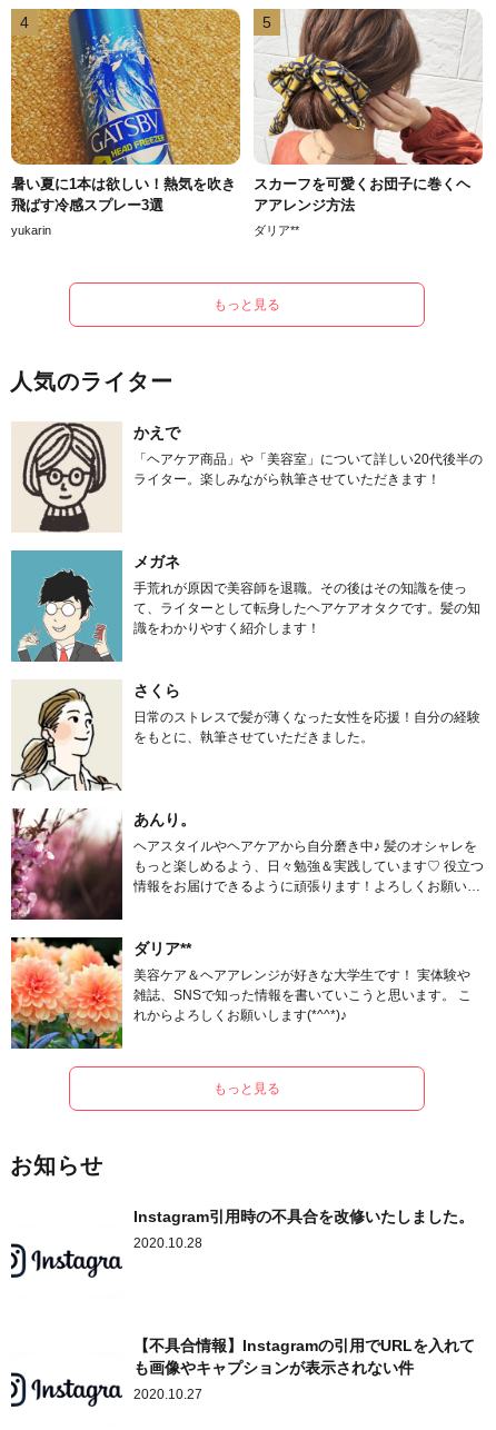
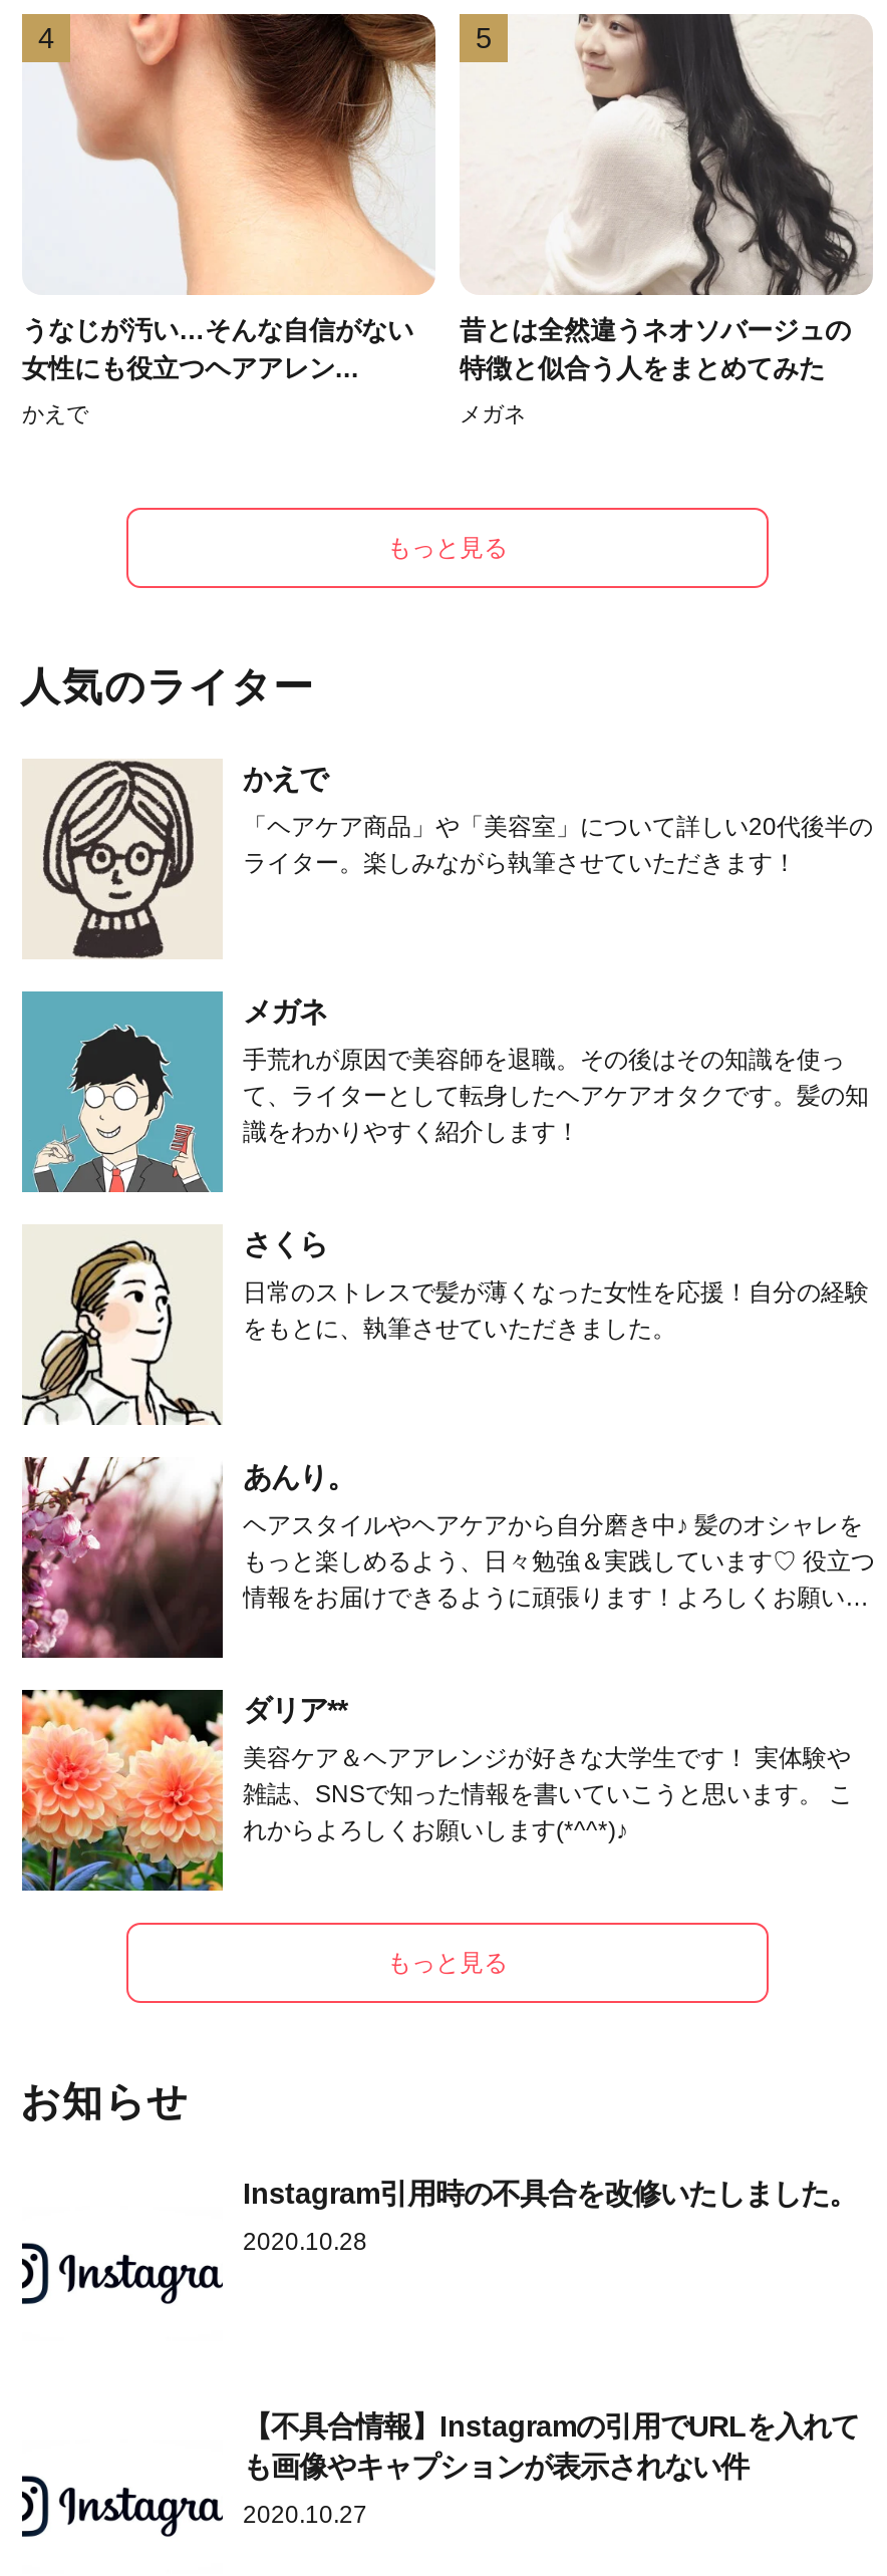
[10,8,241,214] [image] | 暑い夏に1本は欲しい！熱気を吹き | 飛ばす冷感スプレー3選 -> [22,12,435,384] [image] | うなじが汚い…そんな自信がない | 女性にも役立つヘアアレン...
[254,8,483,214] [image] | スカーフを可愛くお団子に巻くヘ | アアレンジ方法 -> [460,14,871,384] [image] | 昔とは全然違うネオソバージュの | 特徴と似合う人をまとめてみた
[11,224,51,237] yukarin -> [22,402,88,426] かえで
[254,224,299,237] ダリア** -> [460,402,526,426] メガネ

